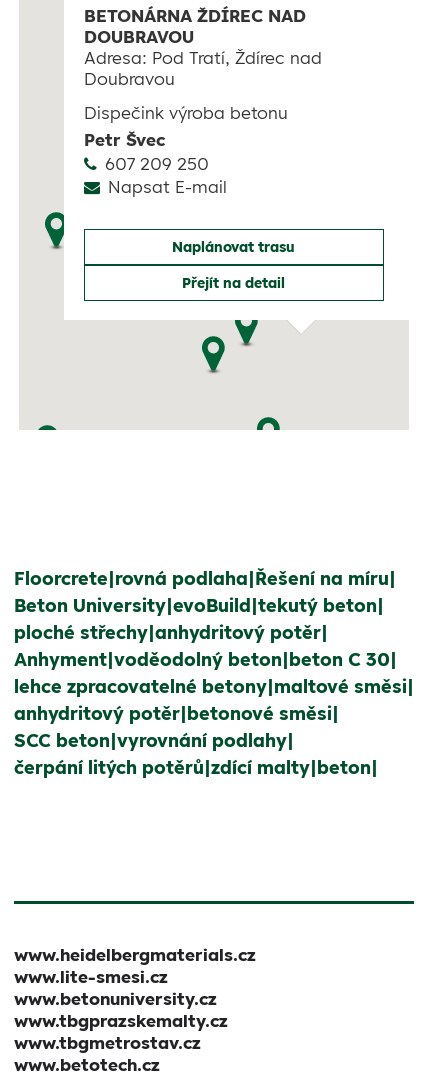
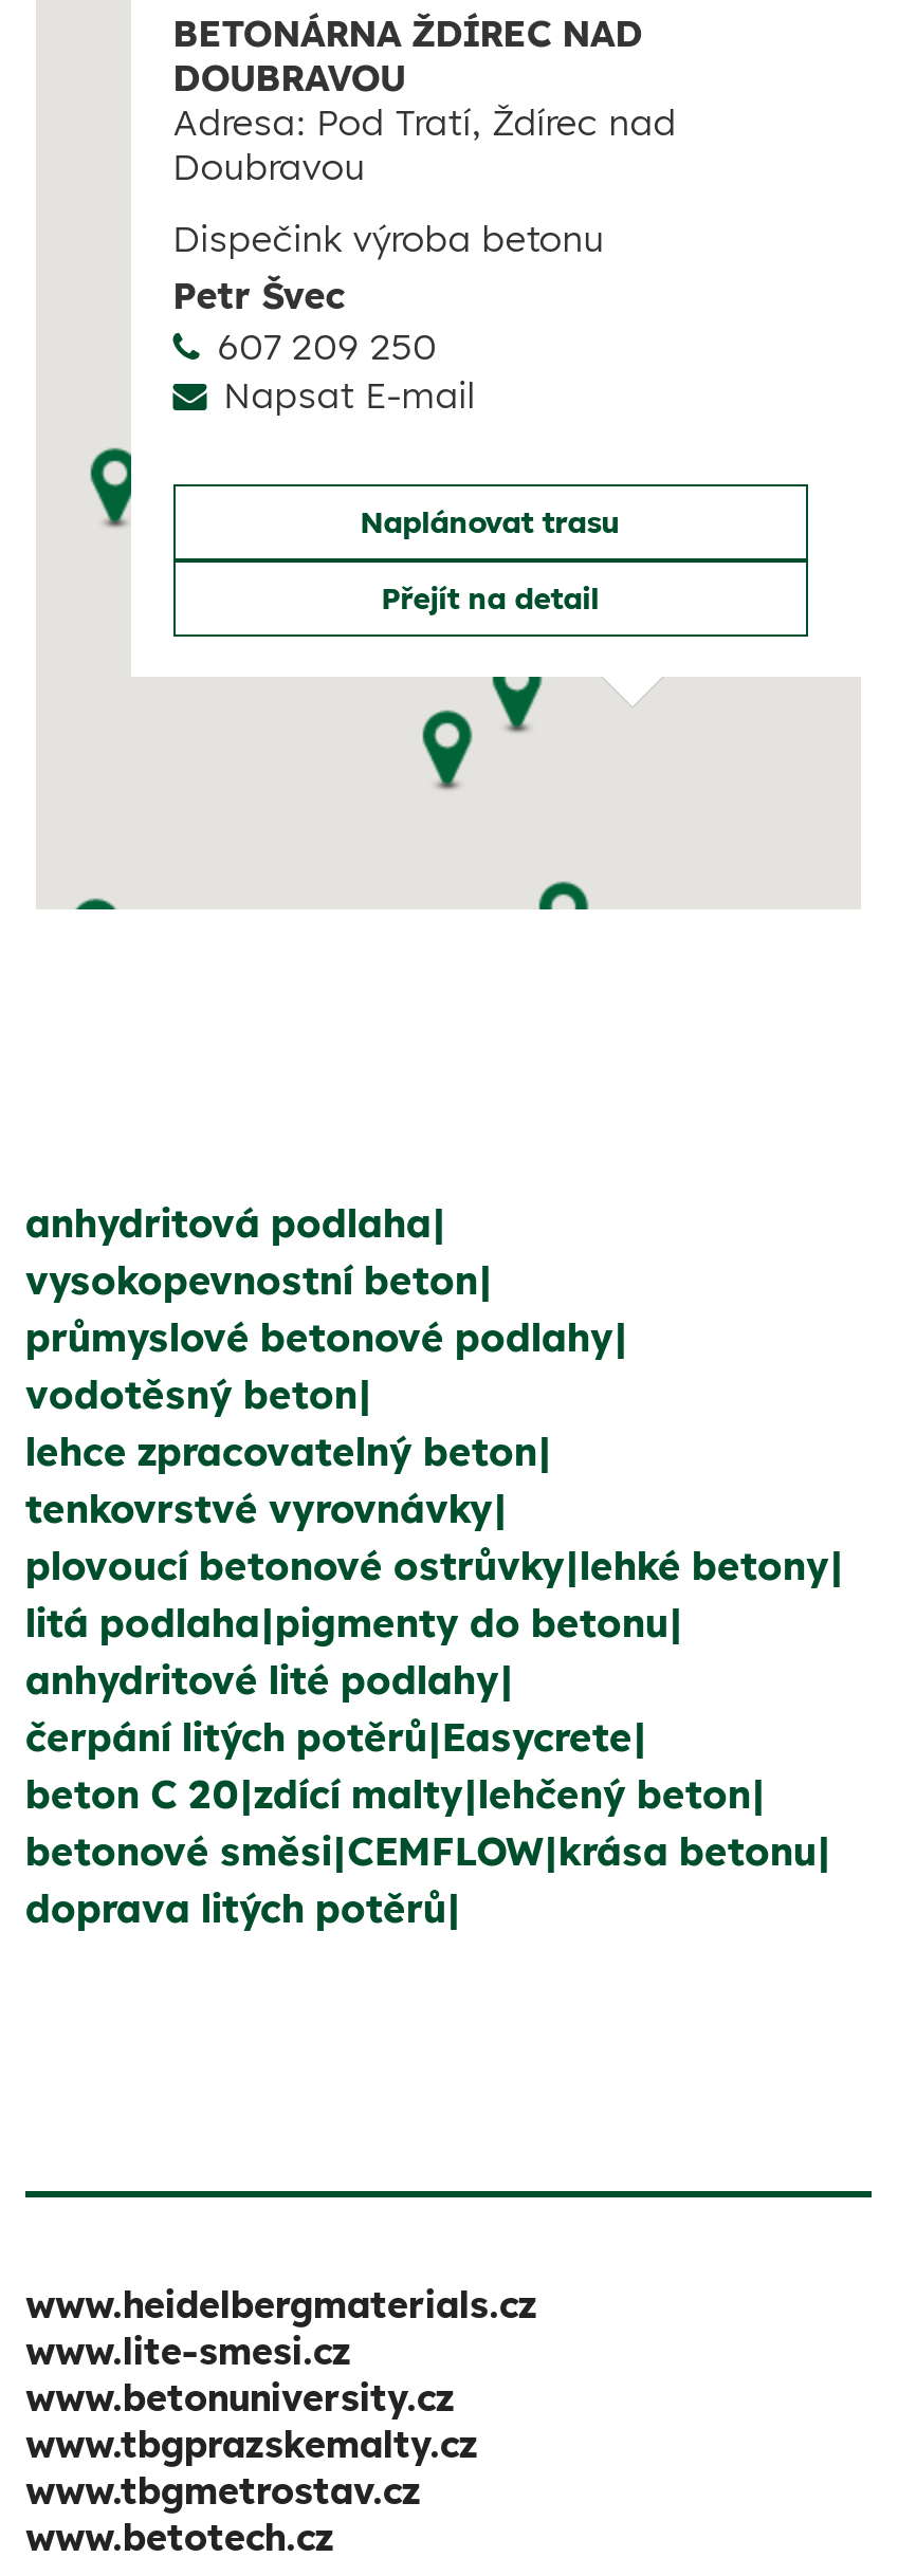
[14,567,407,779] Floorcrete rovná podlaha Řešení na míru | Beton University evoBuild tekutý beton | ploché střechy anhydritový potěr | Anhyment voděodolný beton beton C 30 | lehce zpracovatelné betony maltové směsi | anhydritový potěr betonové směsi | SCC beton vyrovnání podlahy | čerpání litých potěrů zdící malty beton -> [25,1199,829,1933] anhydritová podlaha | vysokopevnostní beton | průmyslové betonové podlahy | vodotěsný beton | lehce zpracovatelný beton | tenkovrstvé vyrovnávky | plovoucí betonové ostrůvky lehké betony | litá podlaha pigmenty do betonu | anhydritové lité podlahy | čerpání litých potěrů Easycrete | beton C 20 zdící malty lehčený beton | betonové směsi CEMFLOW krása betonu | doprava litých potěrů

